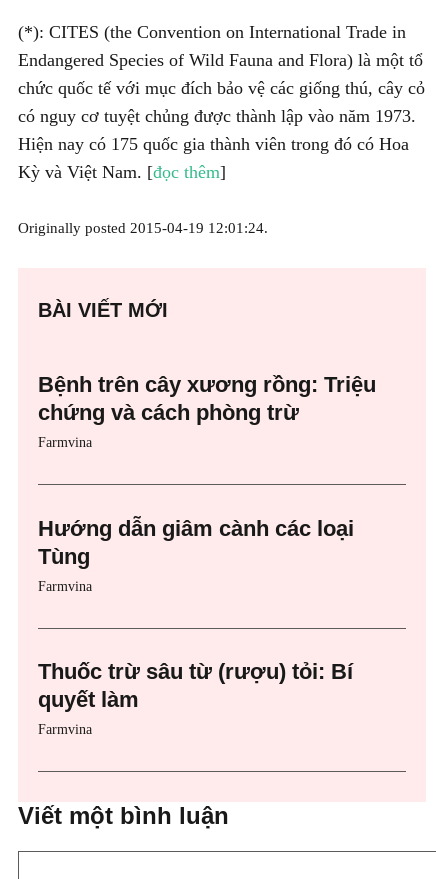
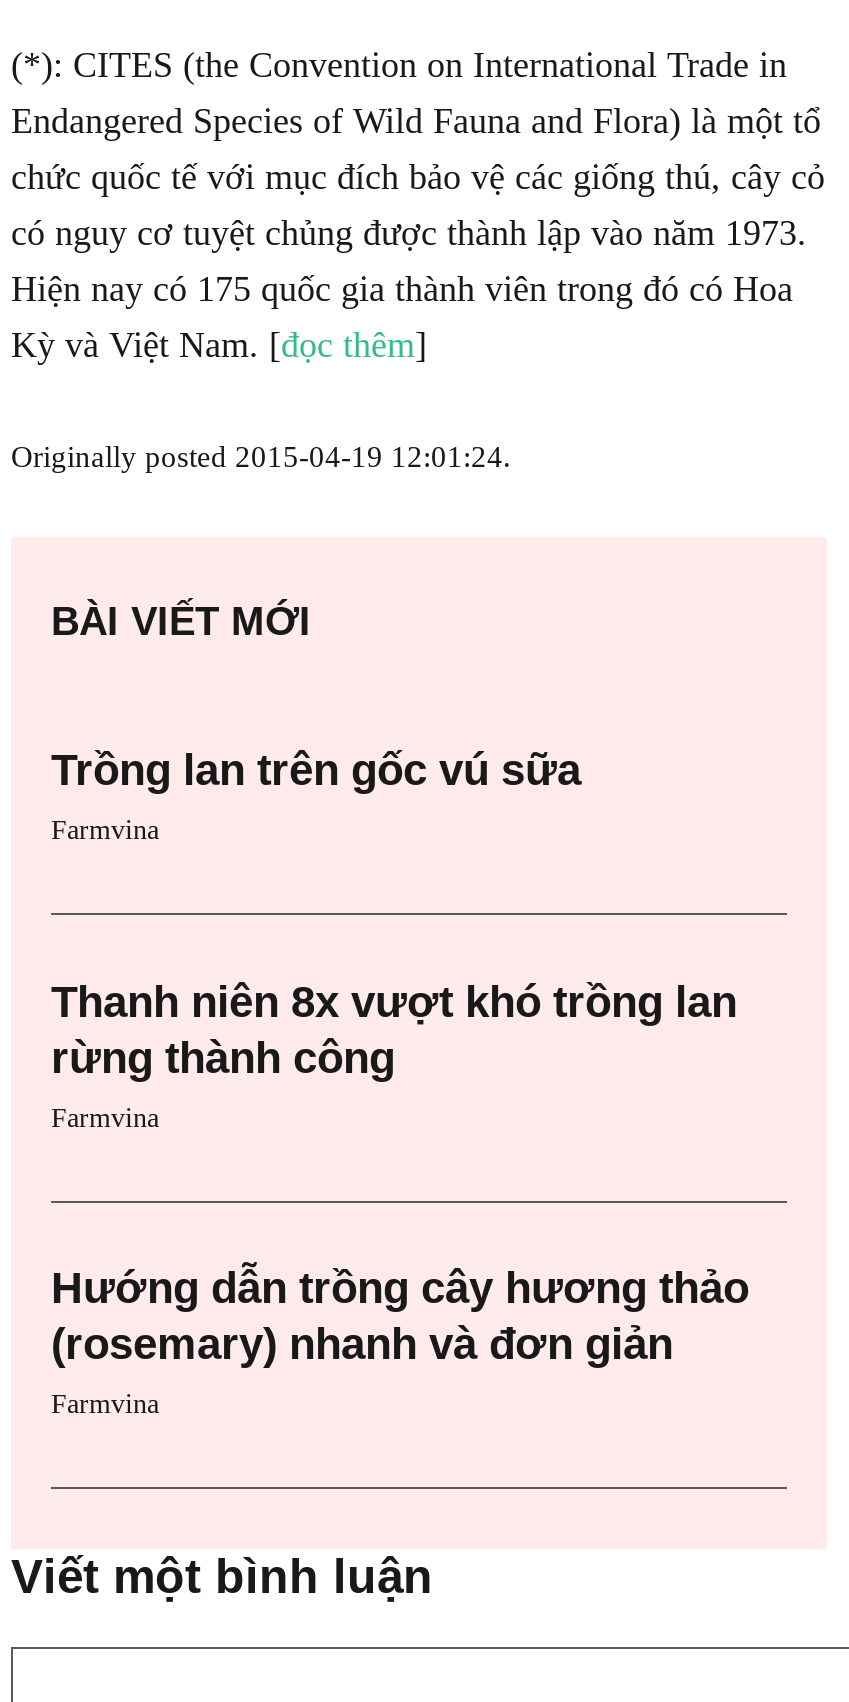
[38,372,376,425] Bệnh trên cây xương rồng: Triệu | chứng và cách phòng trừ -> [51,745,581,795] Trồng lan trên gốc vú sữa
[38,515,354,568] Hướng dẫn giâm cành các loại | Tùng -> [51,976,737,1082] Thanh niên 8x vượt khó trồng lan | rừng thành công
[38,659,353,712] Thuốc trừ sâu từ (rượu) tỏi: Bí | quyết làm -> [51,1263,749,1369] Hướng dẫn trồng cây hương thảo | (rosemary) nhanh và đơn giản

